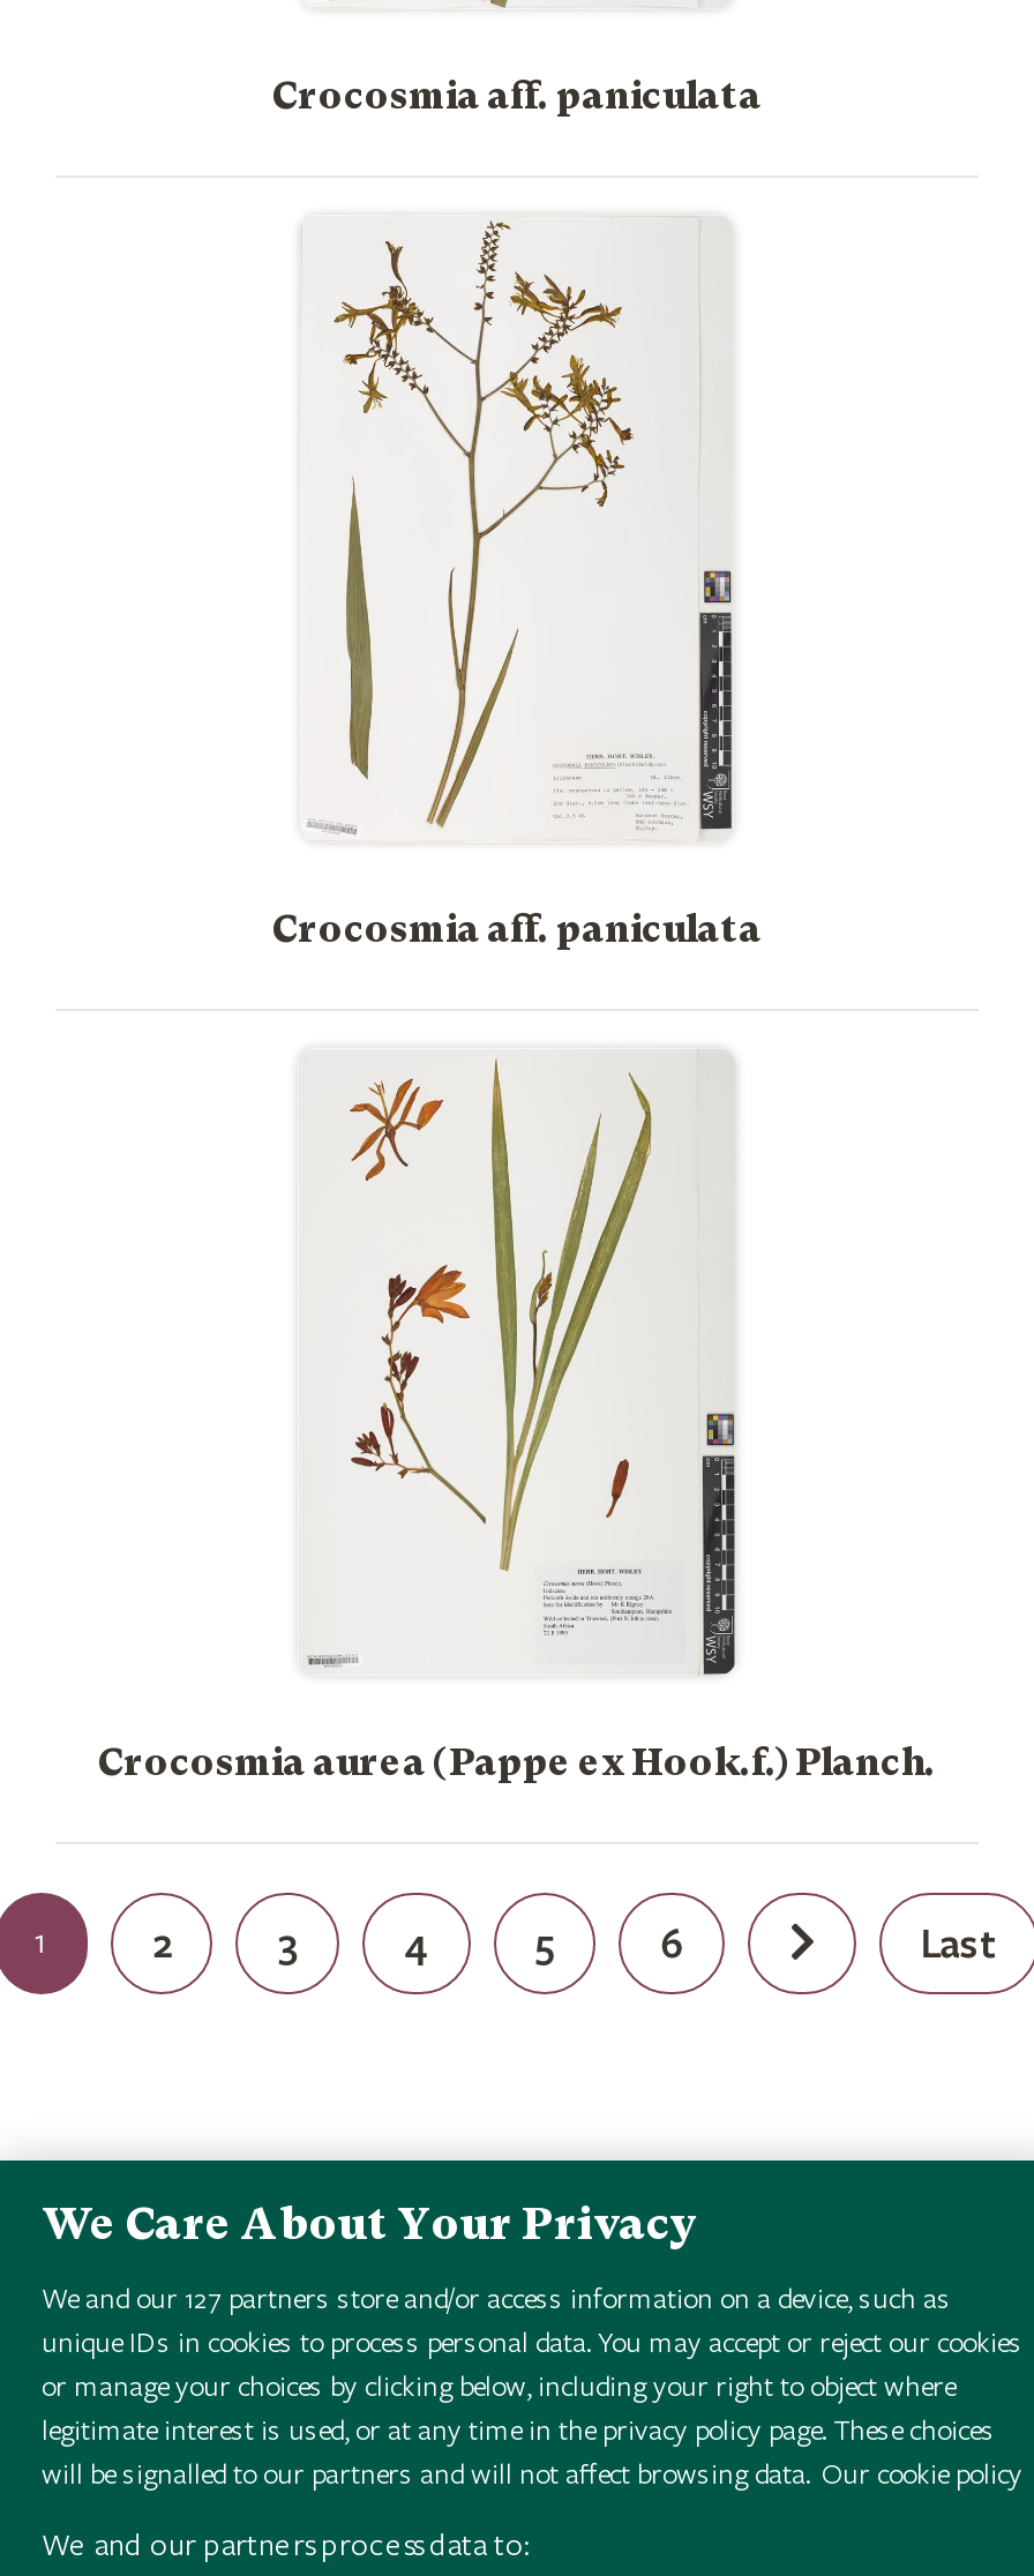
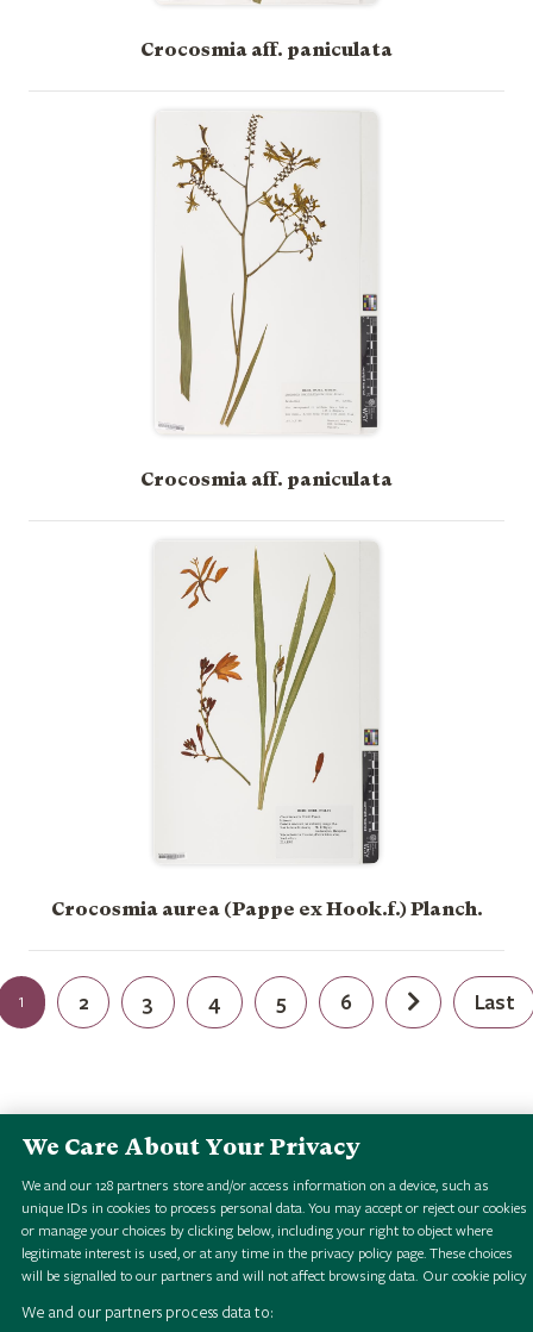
[42,2278,951,2315] We and our 127 partners store and/or access information on a device, such as -> [21,1175,489,1194] We and our 128 partners store and/or access information on a device, such as

